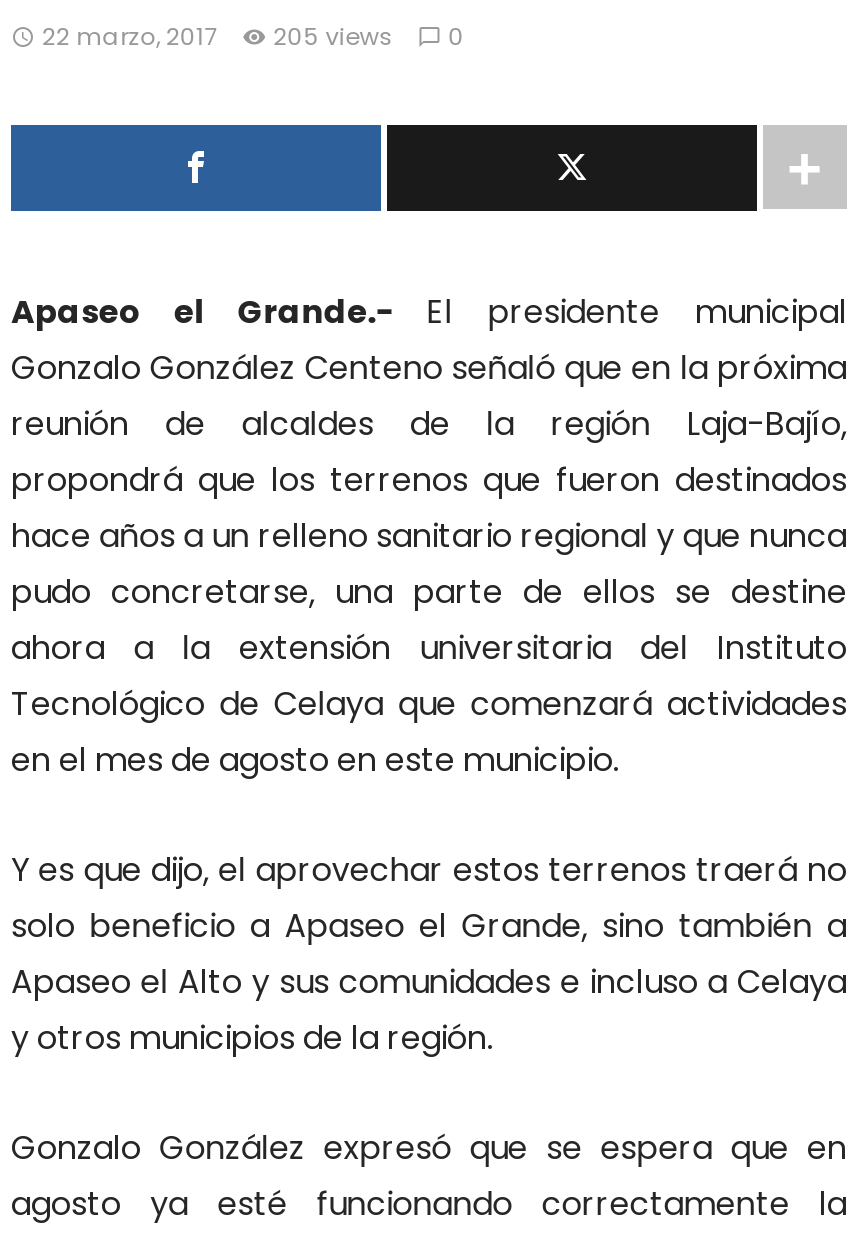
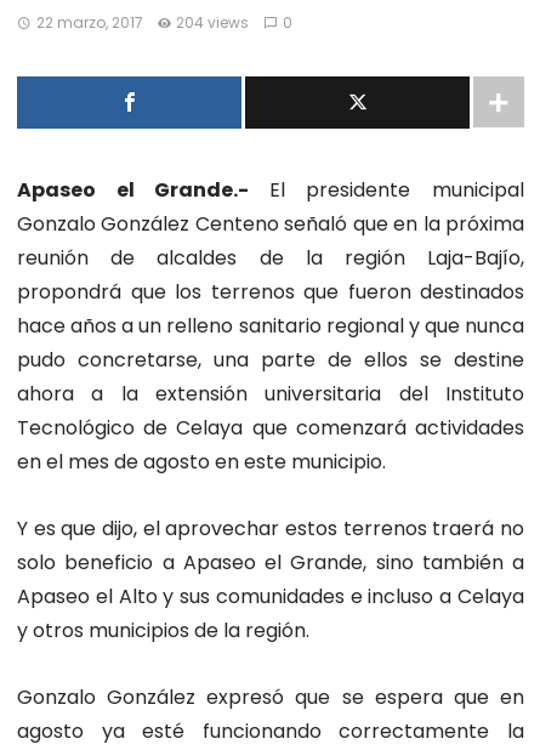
[42,19,465,53] 22 marzo, 2017 205 views 0 -> [36,12,292,33] 22 marzo, 2017 204 views 0

